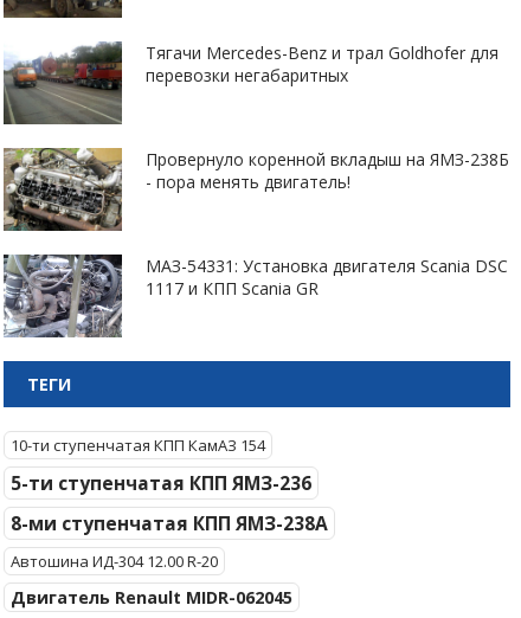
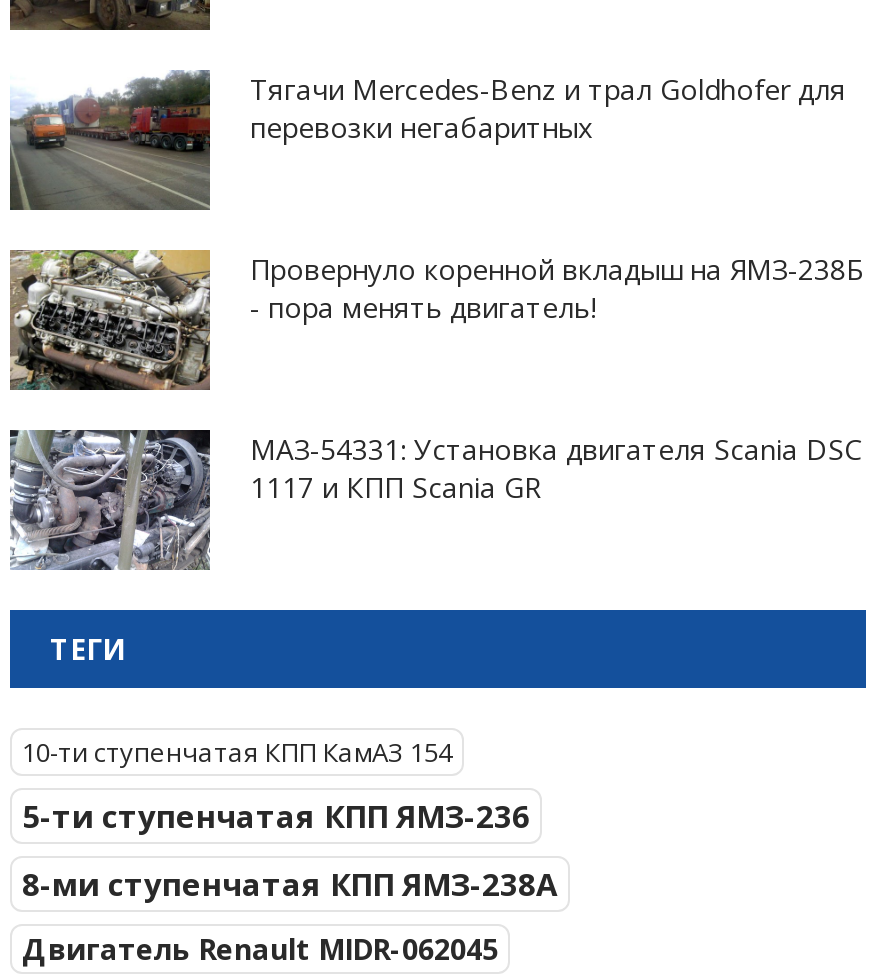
[11,551,218,572] Автошина ИД-304 12.00 R-20 -> none

